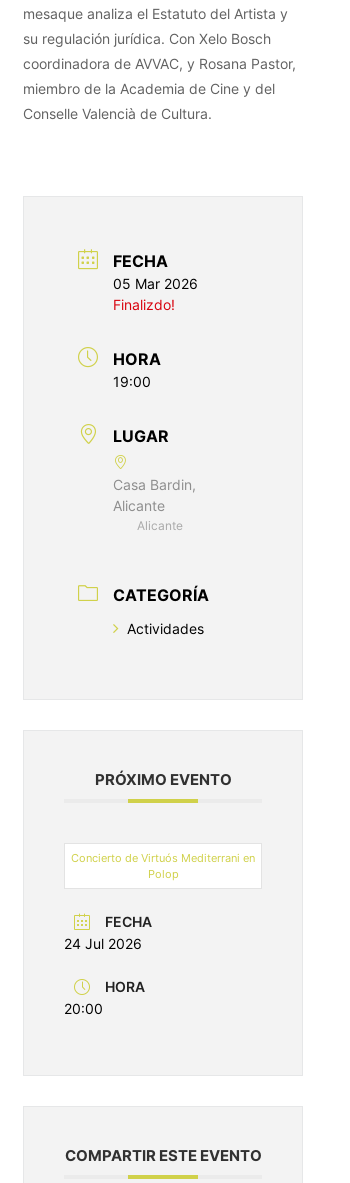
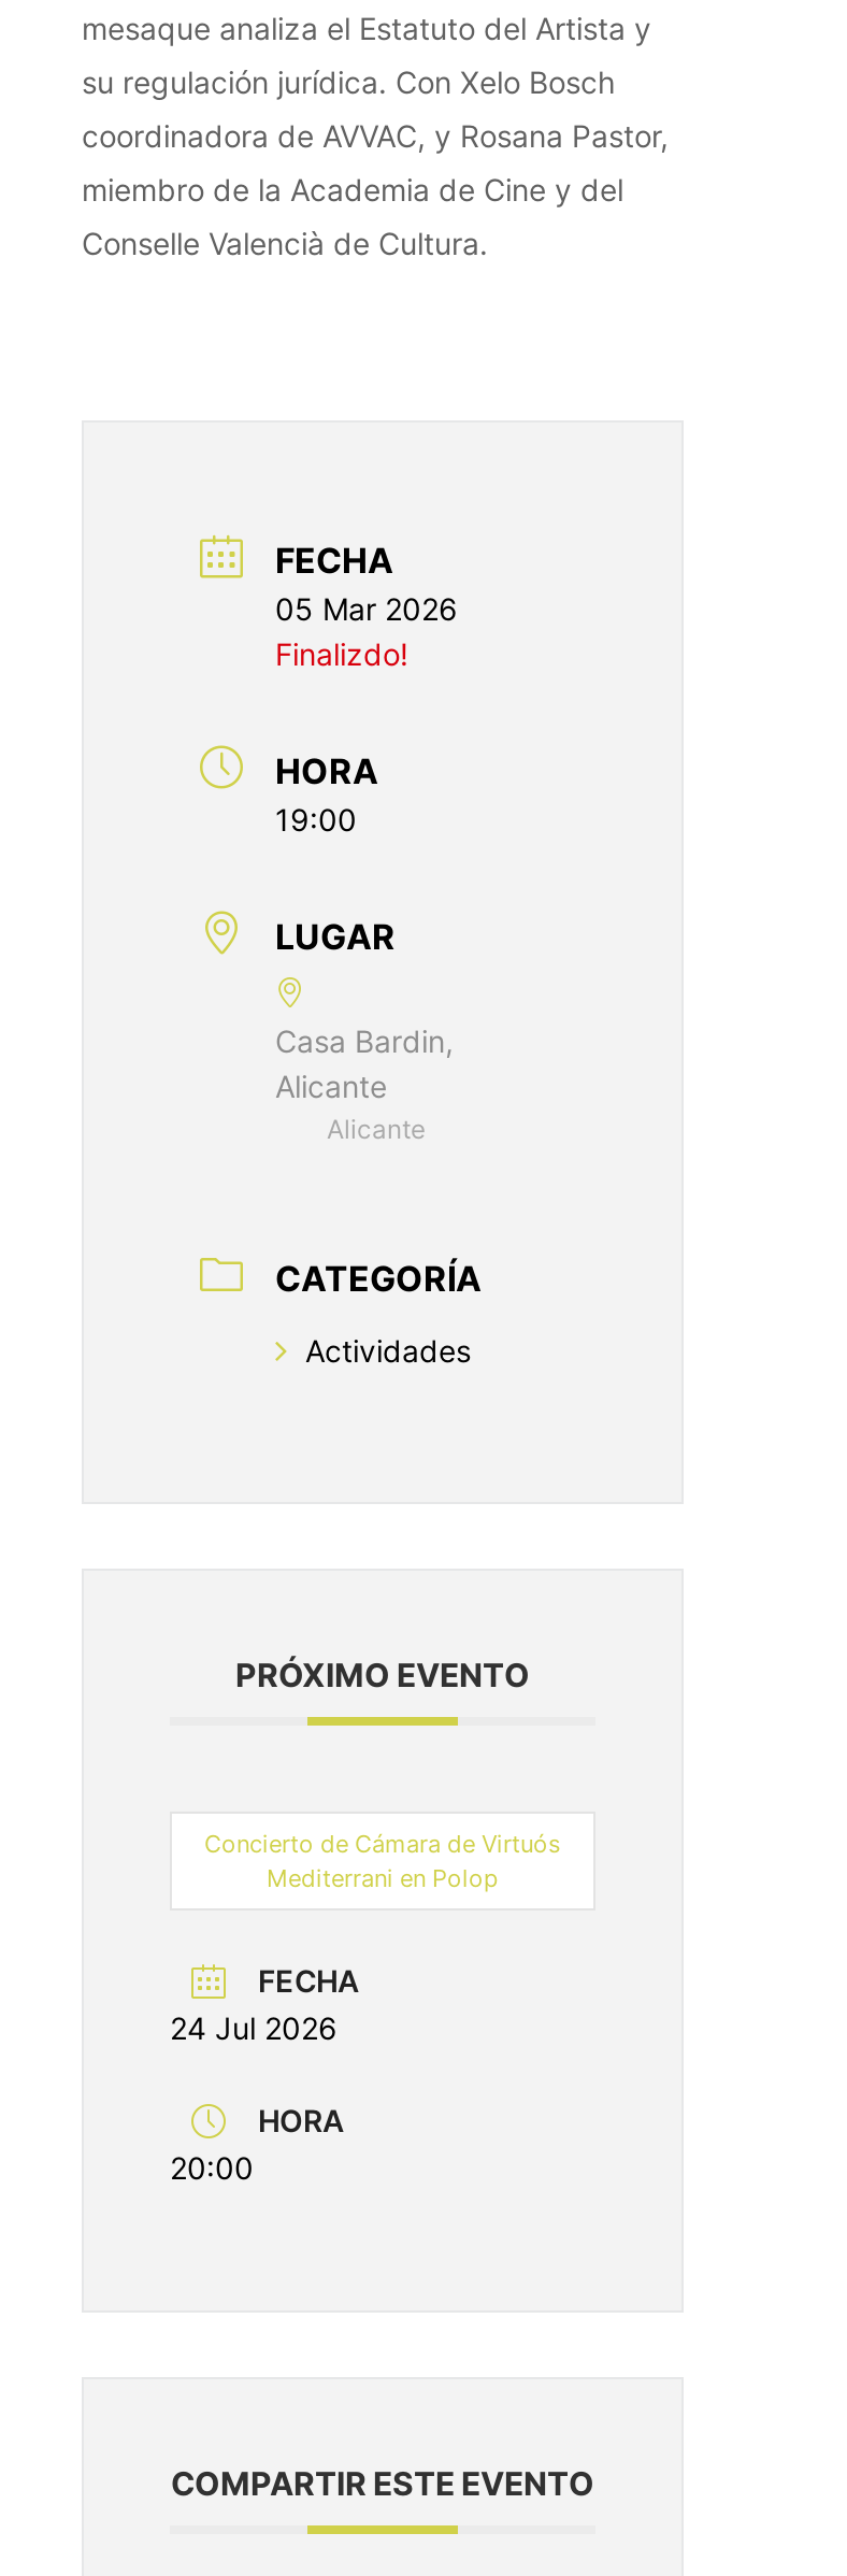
[71,851,255,881] Concierto de Virtuós Mediterrani en | Polop -> [204,1828,561,1893] Concierto de Cámara de Virtuós | Mediterrani en Polop

